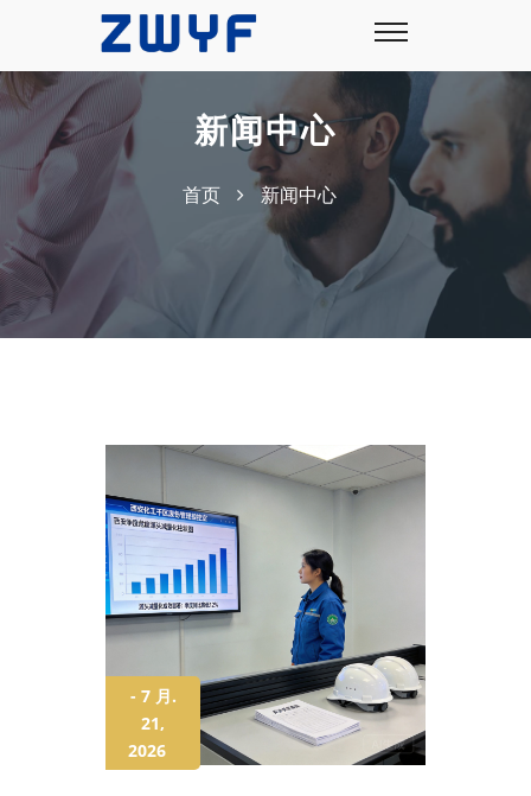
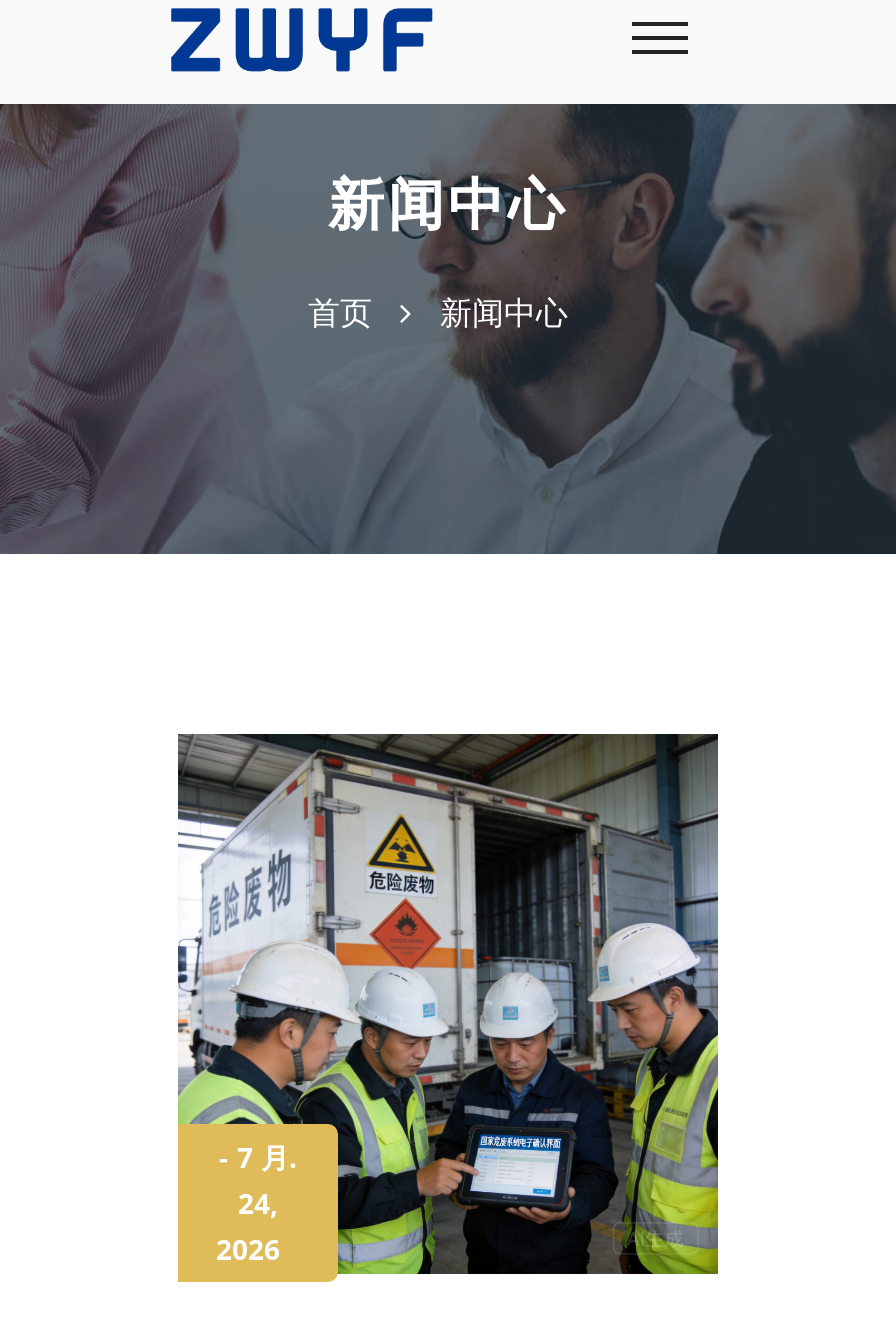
[104,445,427,766] [image] | 21, -> [176,732,720,1276] [image] | 24,

